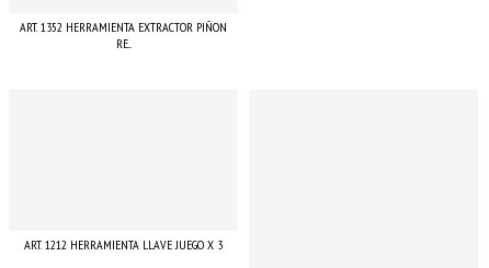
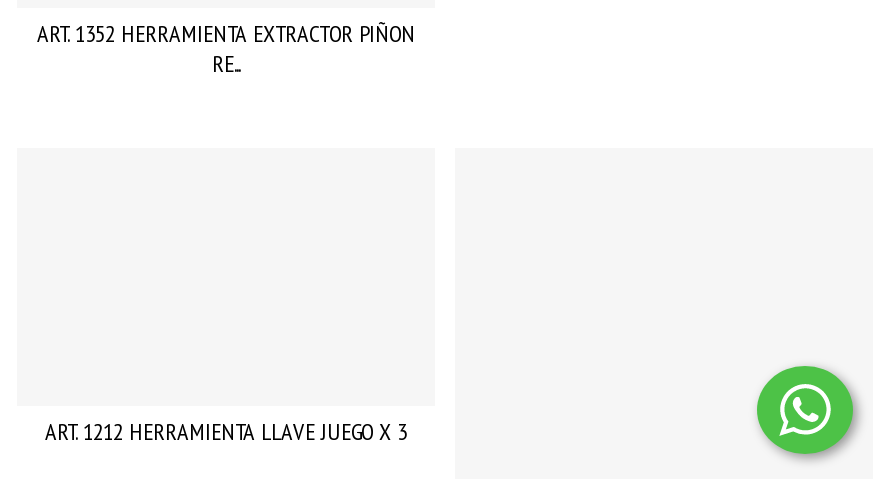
none -> [755,364,861,462] [image]

